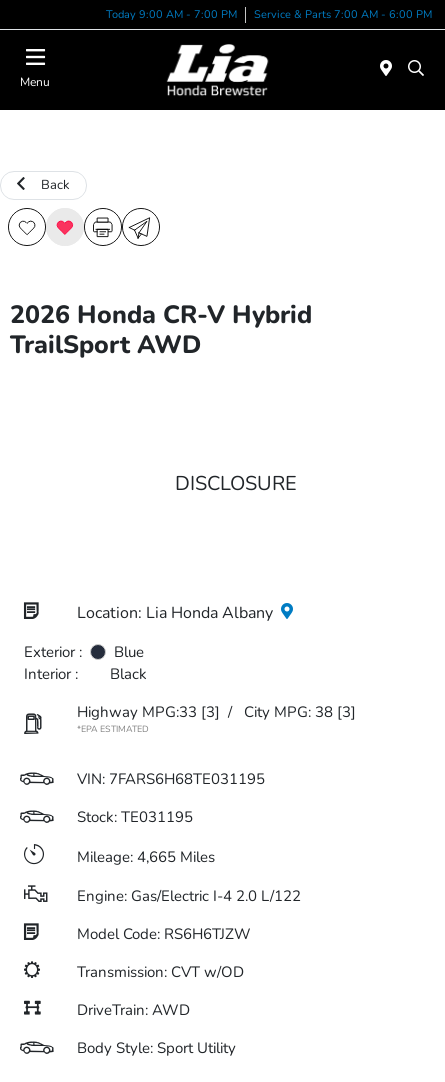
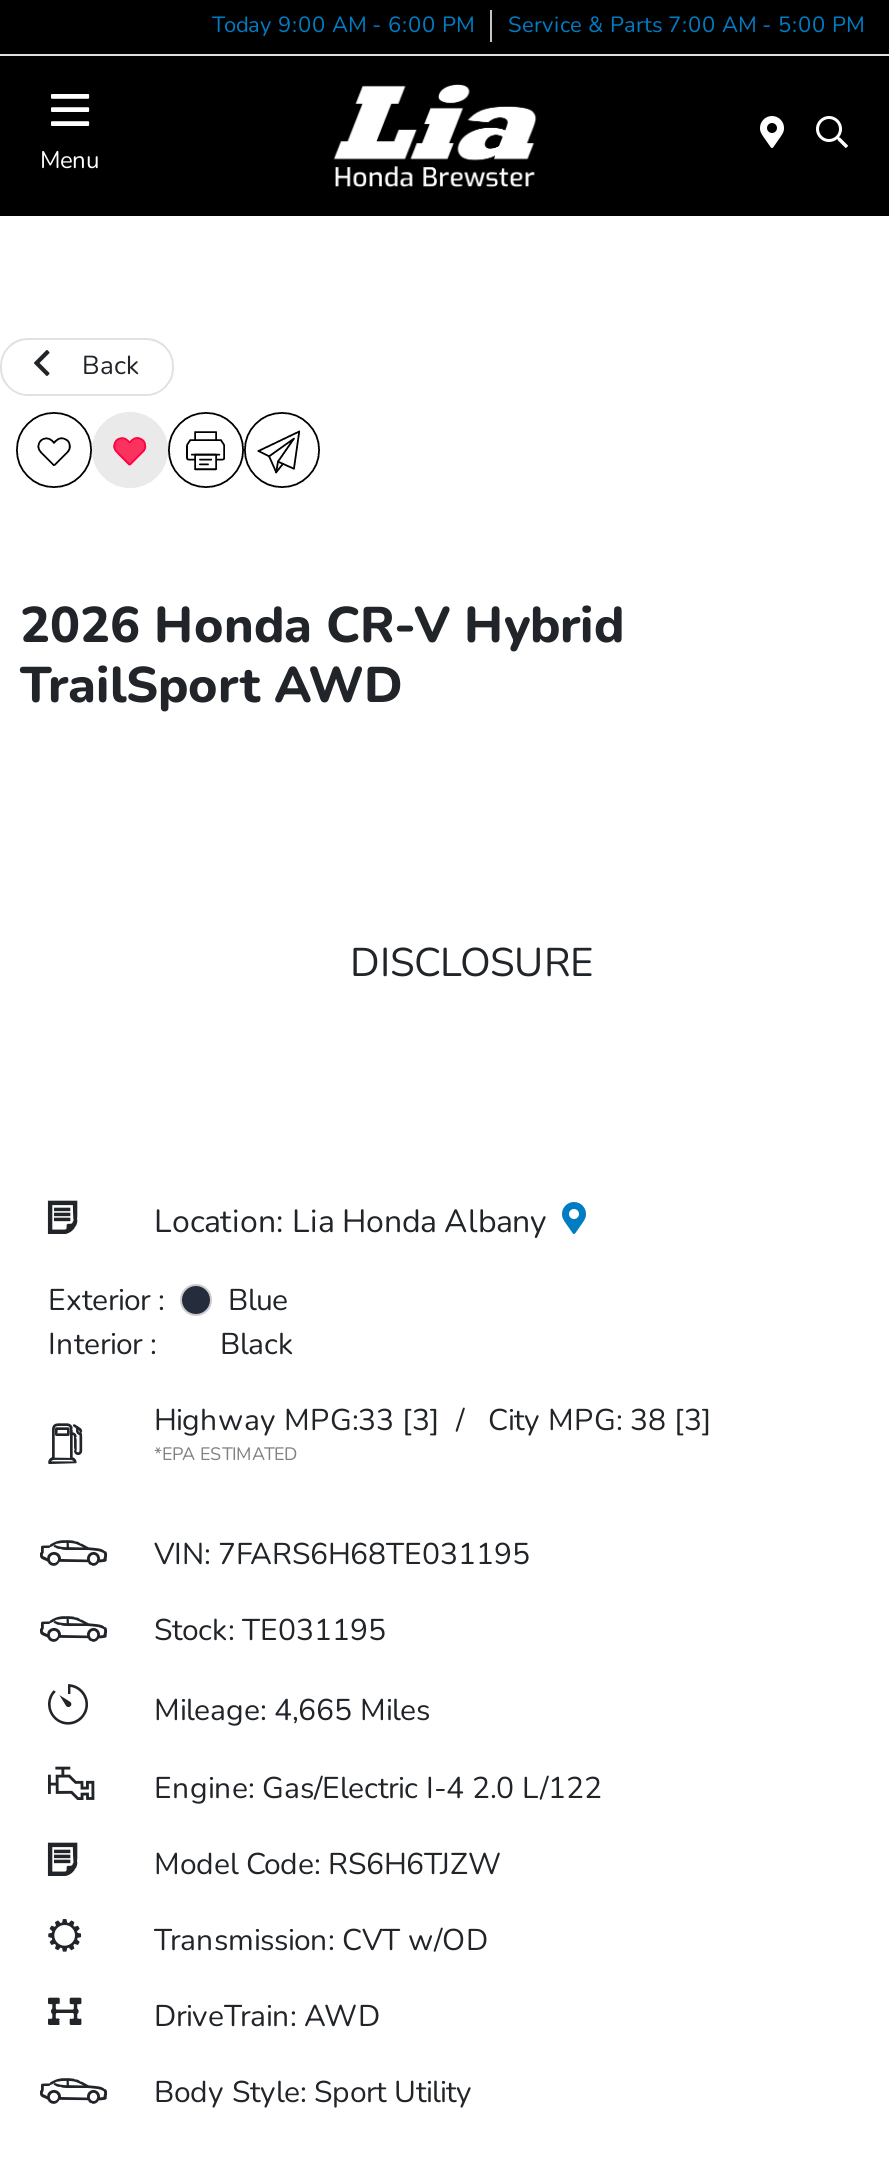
[106,6,237,21] Today 9:00 AM - 7:00 PM -> [212,9,474,39] Today 9:00 AM - 6:00 PM
[254,6,432,21] Service & Parts 7:00 AM - 6:00 PM -> [508,9,864,39] Service & Parts 7:00 AM - 5:00 PM

